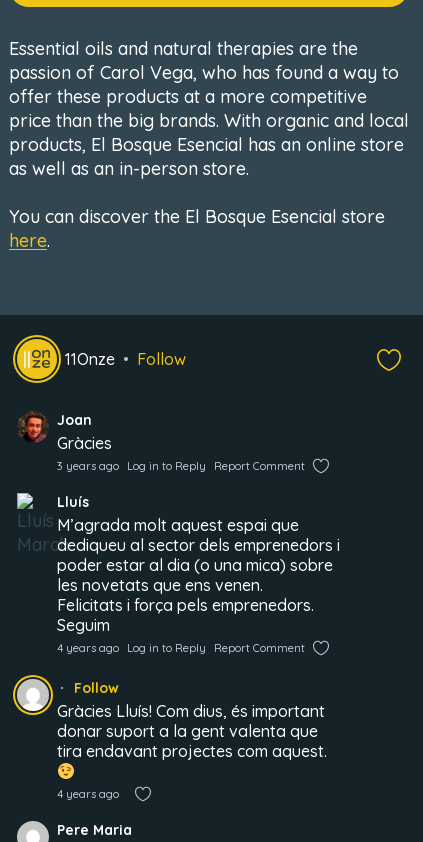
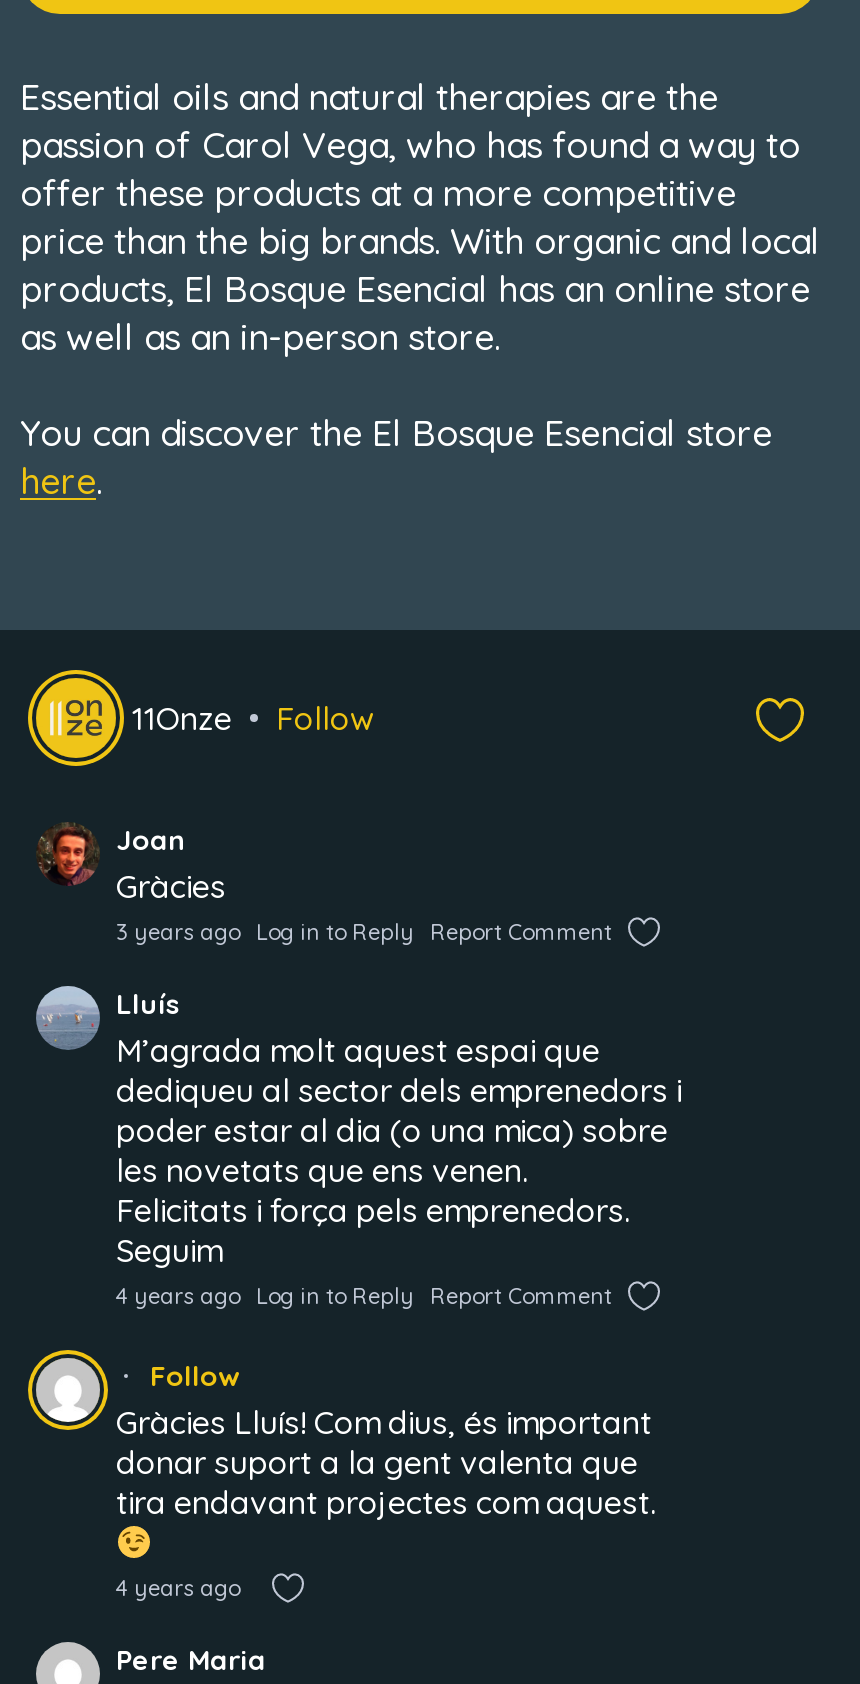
[16,492,49,527] [image] -> [34,984,102,1050] [image]

